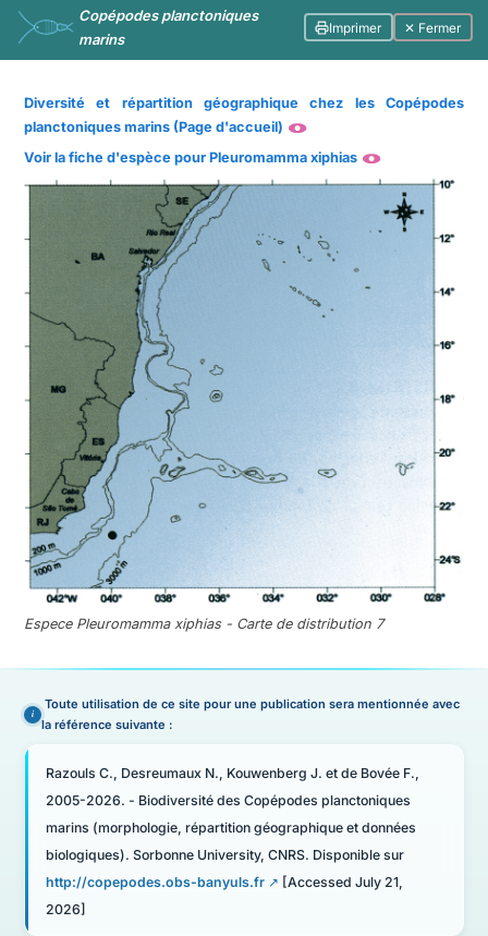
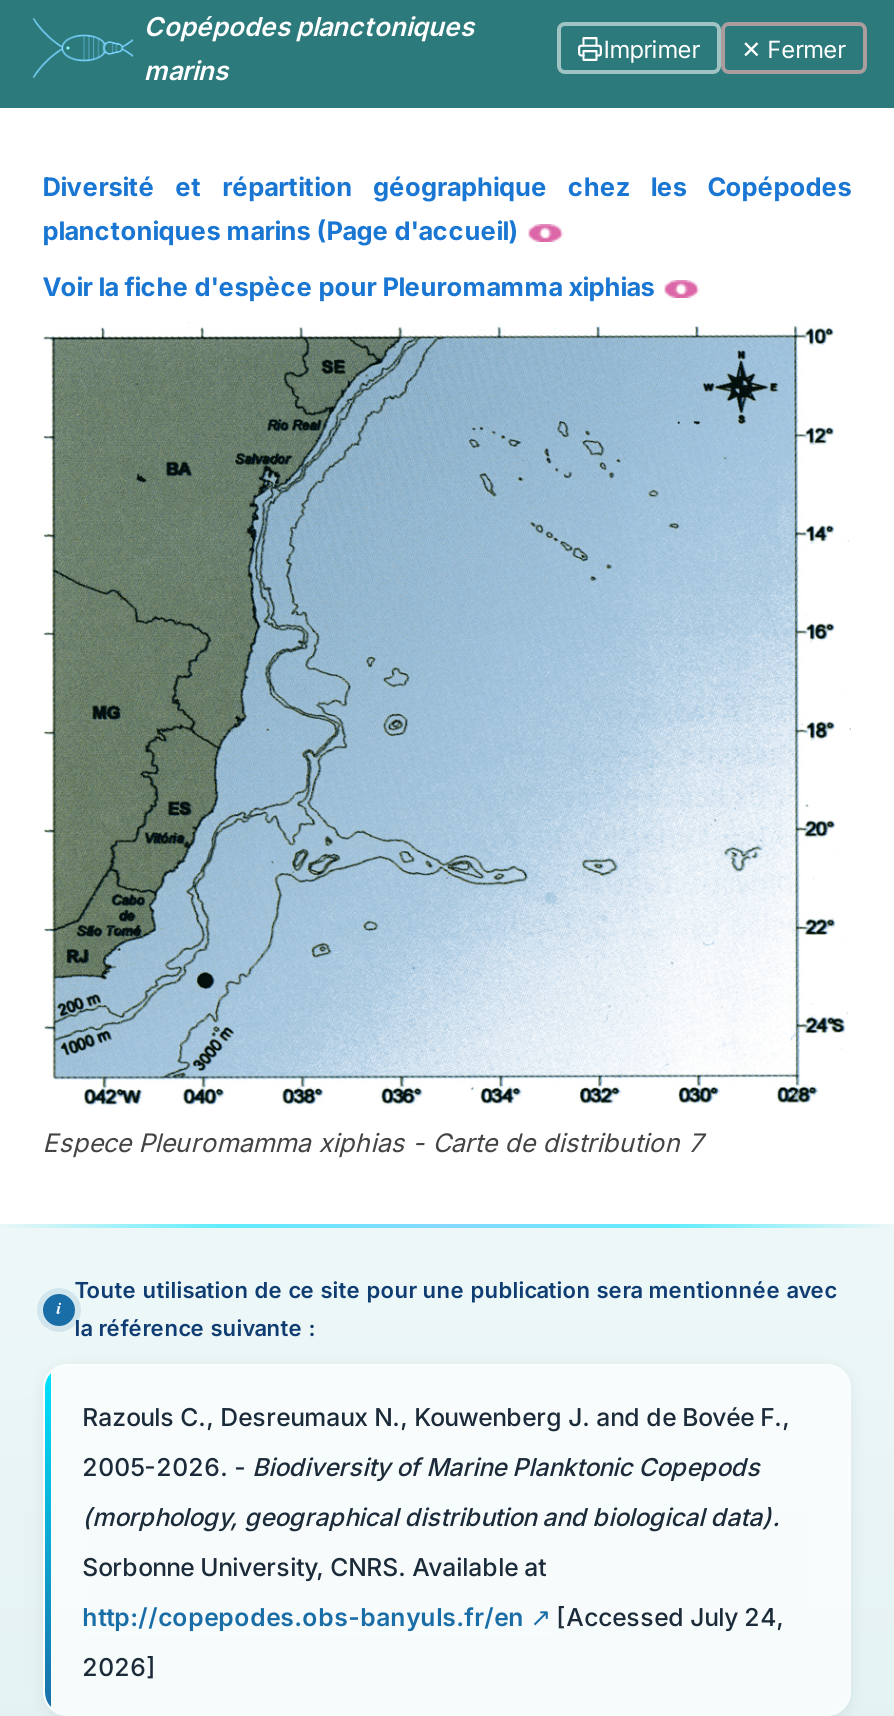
[45,765,419,781] Razouls C., Desreumaux N., Kouwenberg J. et de Bovée F., -> [82,1402,790,1432] Razouls C., Desreumaux N., Kouwenberg J. and de Bovée F.,
[45,792,410,809] 2005-2026. - Biodiversité des Copépodes planctoniques -> [82,1452,760,1482] 2005-2026. - Biodiversity of Marine Planktonic Copepods
[45,819,416,836] marins (morphologie, répartition géographique et données -> [82,1502,780,1532] (morphology, geographical distribution and biological data).
[45,847,404,863] biologiques). Sorbonne University, CNRS. Disponible sur -> [82,1552,546,1582] Sorbonne University, CNRS. Available at
[45,874,403,890] http://copepodes.obs-banyuls.fr | [Accessed July 21, -> [82,1602,784,1632] http://copepodes.obs-banyuls.fr/en | [Accessed July 24,

